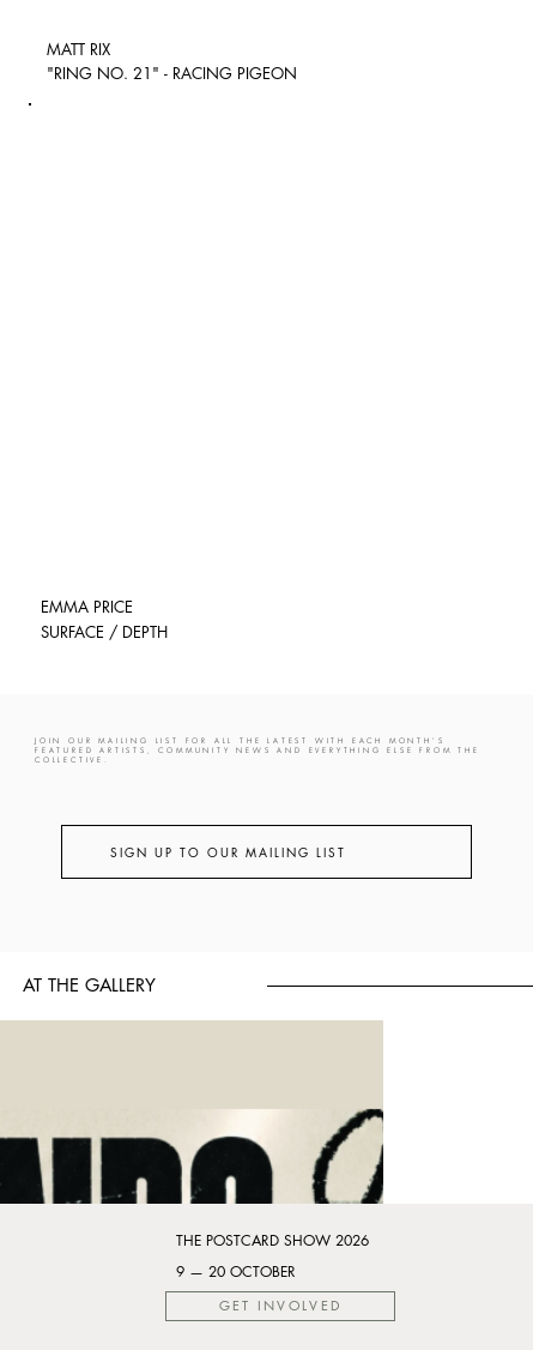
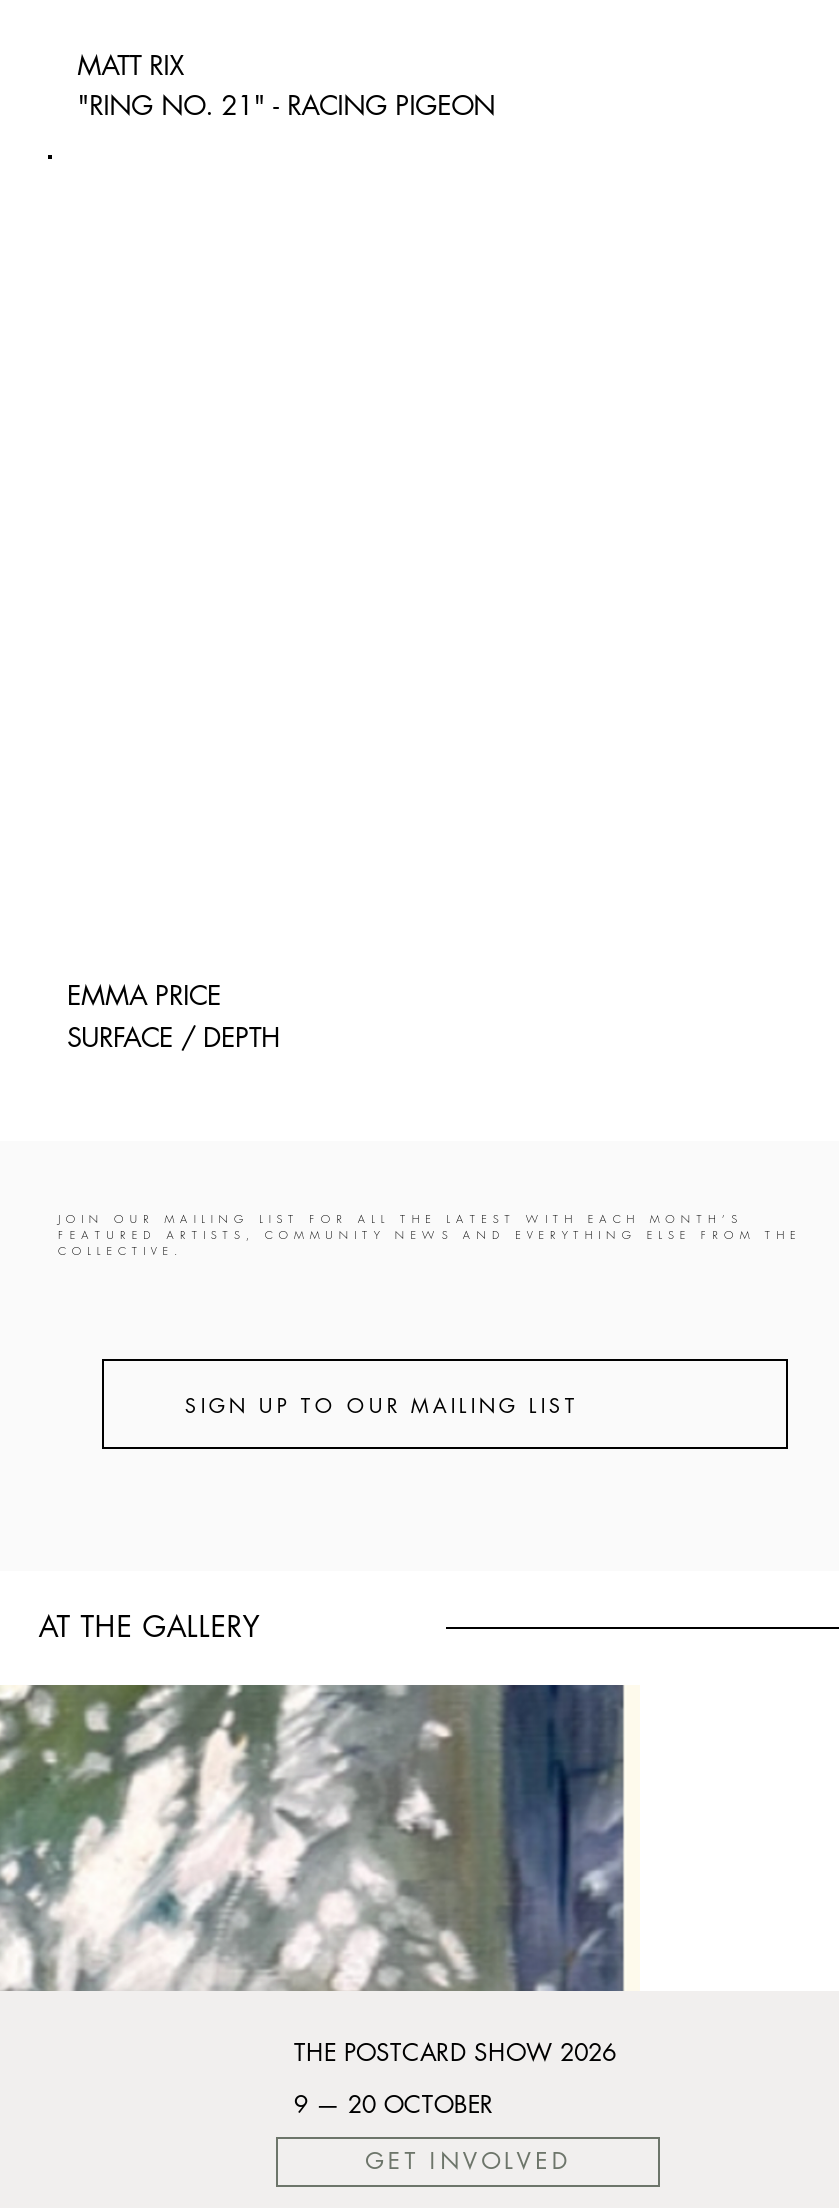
[4,1020,384,1205] [image] -> [6,1683,640,1993] [image]

